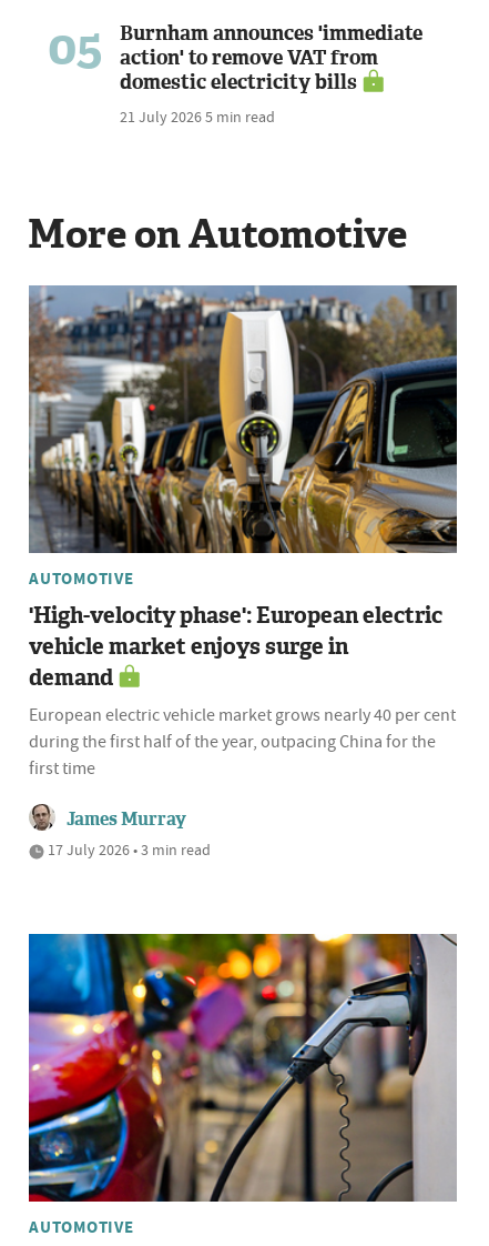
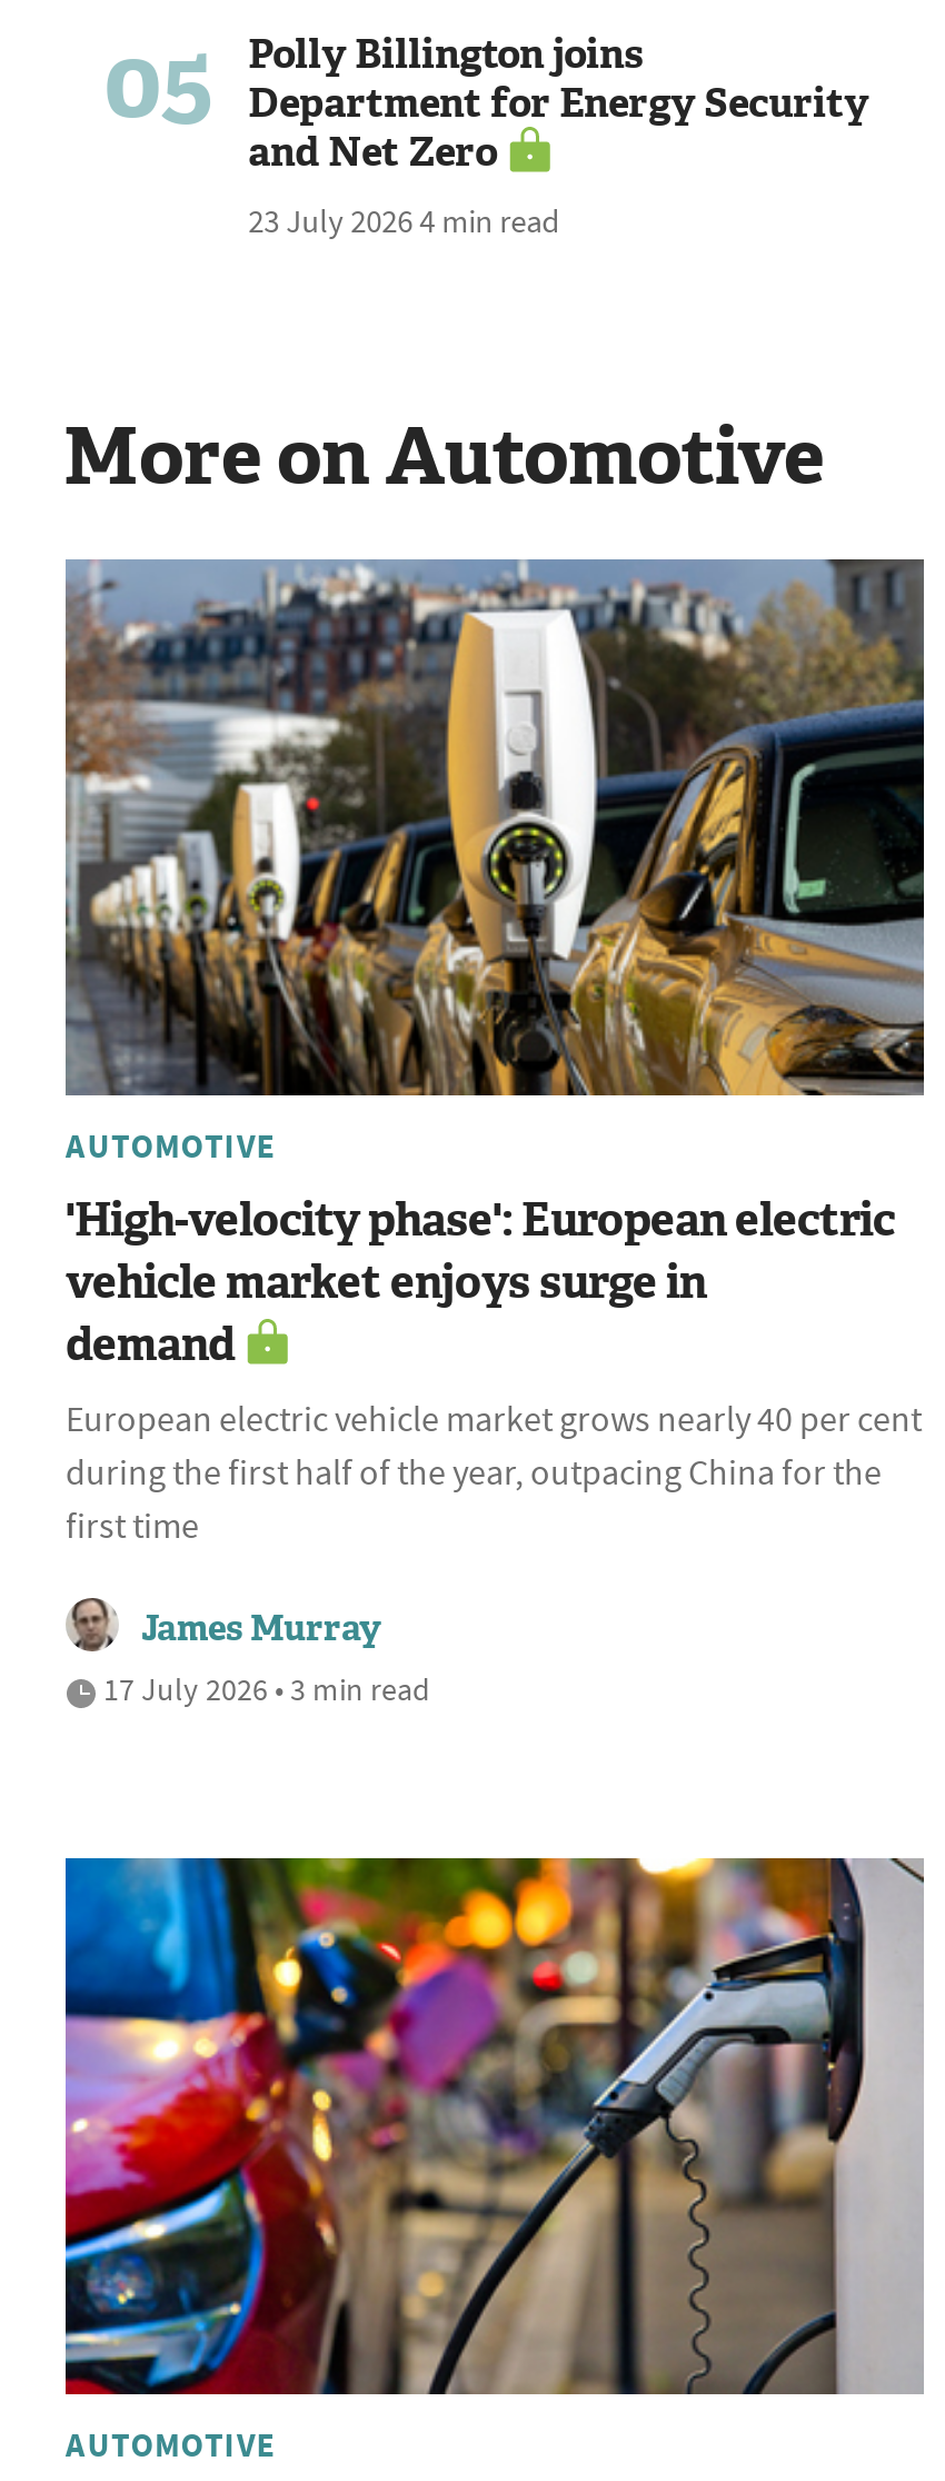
[120,19,423,126] Burnham announces 'immediate | action' to remove VAT from | domestic electricity bills | 21 July 2026 5 min read -> [248,27,869,240] Polly Billington joins | Department for Energy Security | and Net Zero | 23 July 2026 4 min read

